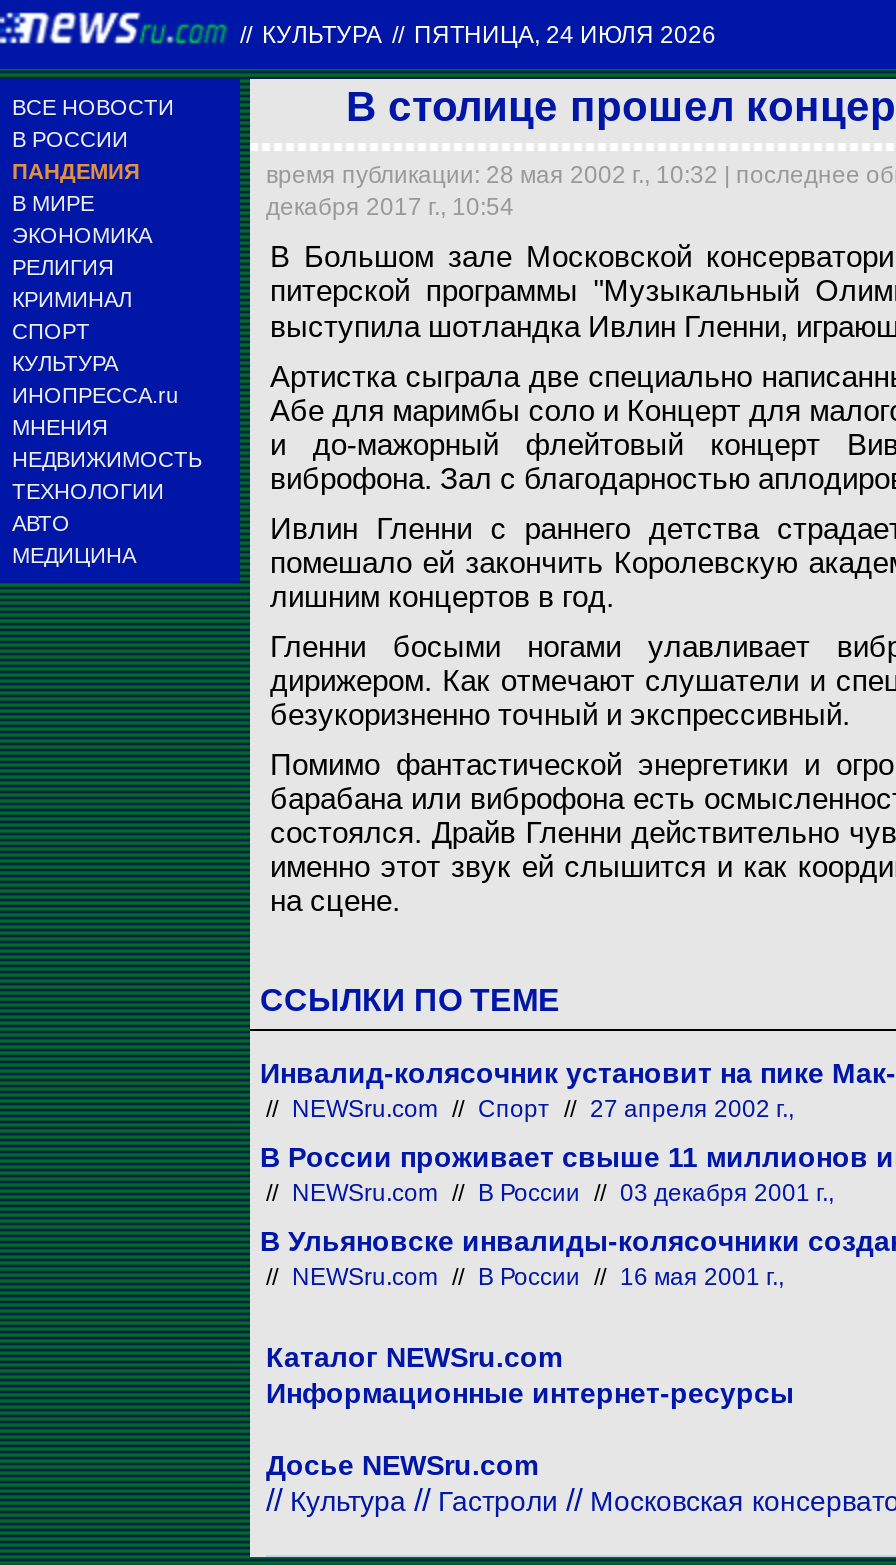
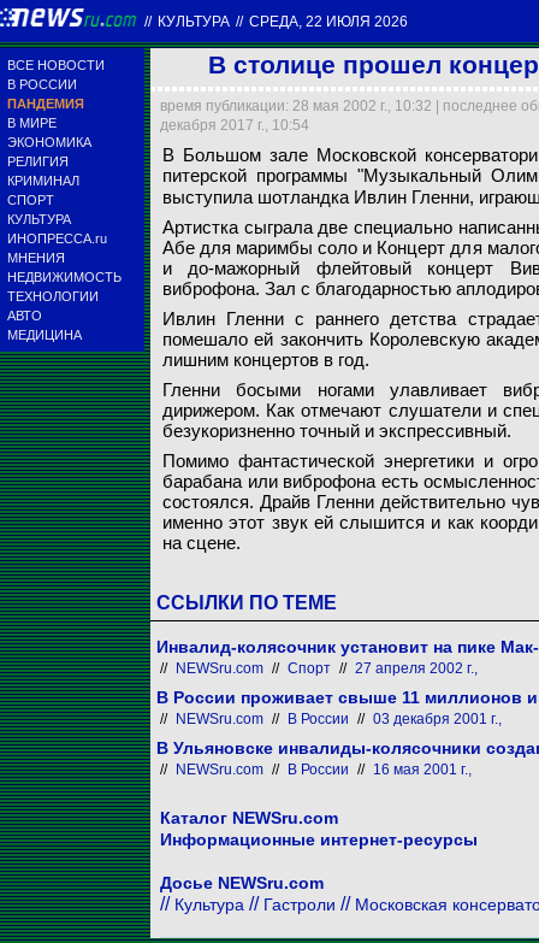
[240,20,716,48] // КУЛЬТУРА // ПЯТНИЦА, 24 ИЮЛЯ 2026 -> [144,13,408,30] // КУЛЬТУРА // СРЕДА, 22 ИЮЛЯ 2026

